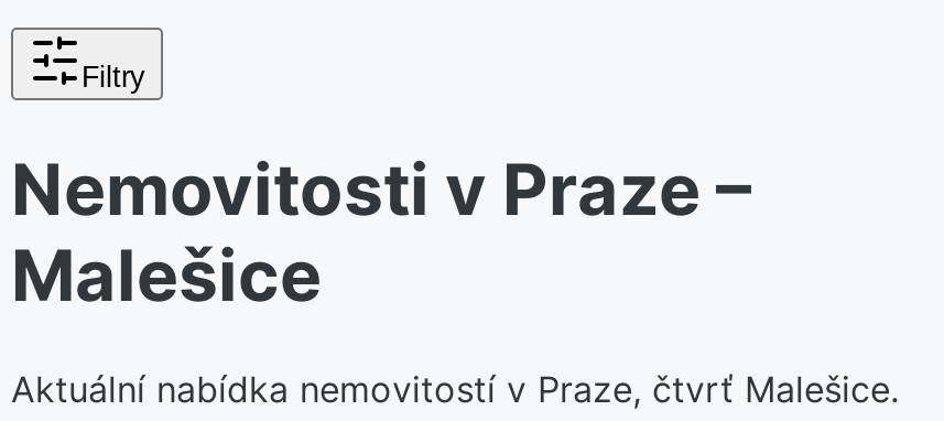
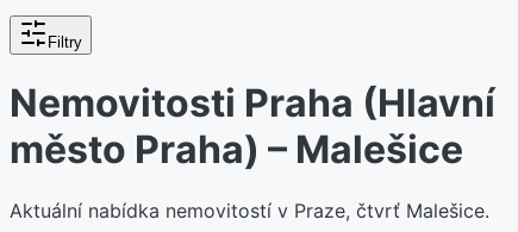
[11,147,751,319] Nemovitosti v Praze – | Malešice -> [10,80,495,173] Nemovitosti Praha (Hlavní | město Praha) – Malešice

